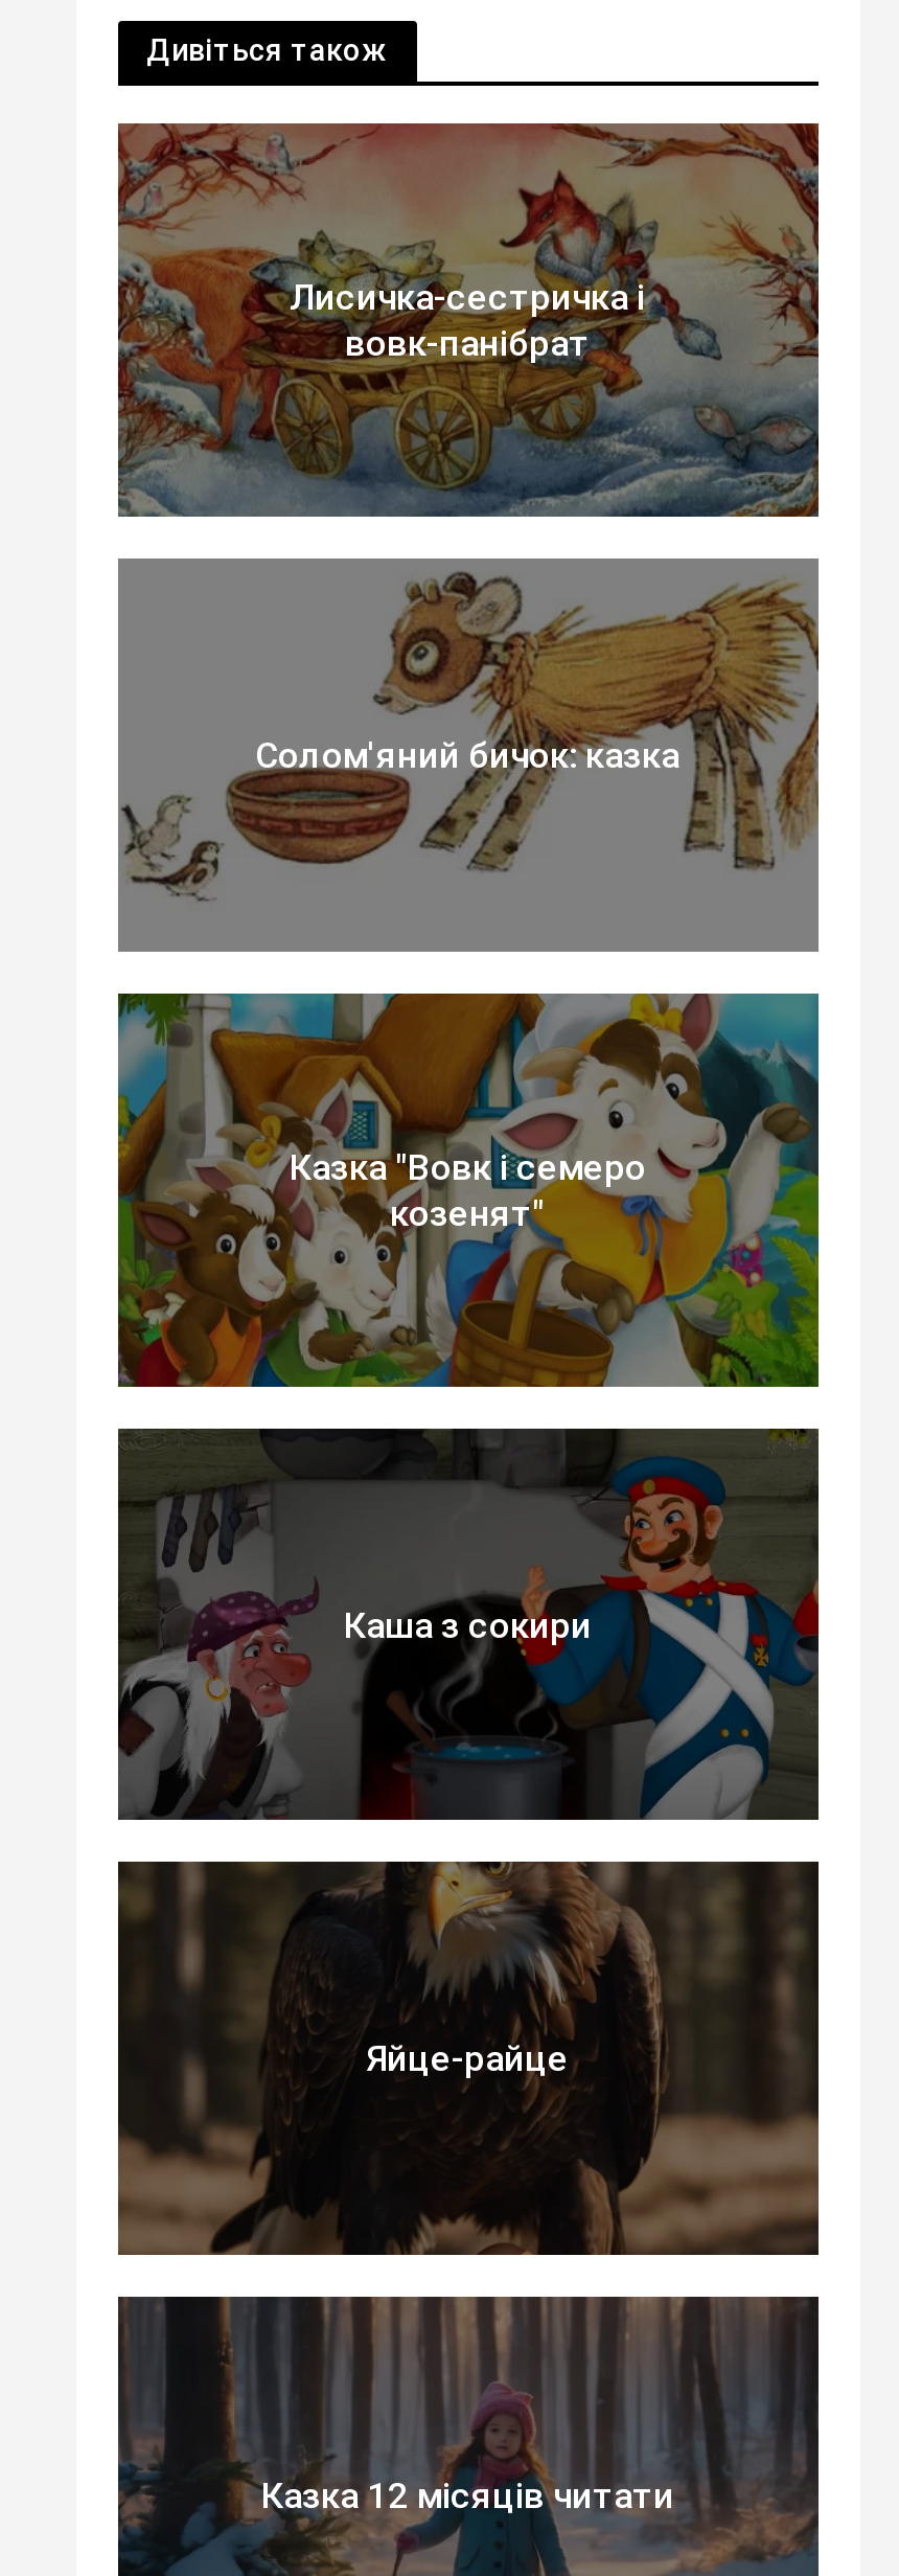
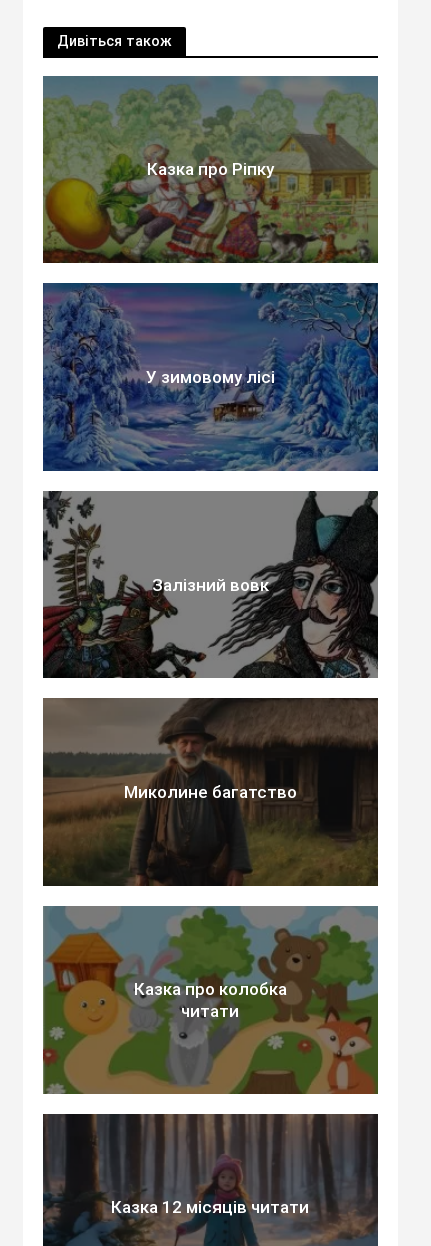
[116,122,821,518] [image] | Лисичка-сестричка і | вовк-панібрат -> [43,75,379,264] [image] | Казка про Ріпку
[118,560,821,951] [image] | Солом'яний бичок: казка -> [42,283,379,471] [image] | У зимовому лісі
[116,990,821,1390] [image] | Казка "Вовк і семеро | козенят" -> [42,490,379,679] [image] | Залізний вовк
[118,1428,819,1823] [image] | Каша з сокири -> [43,697,378,887] [image] | Миколине багатство
[116,1861,821,2256] [image] | Яйце-райце -> [42,906,379,1095] [image] | Казка про колобка | читати

